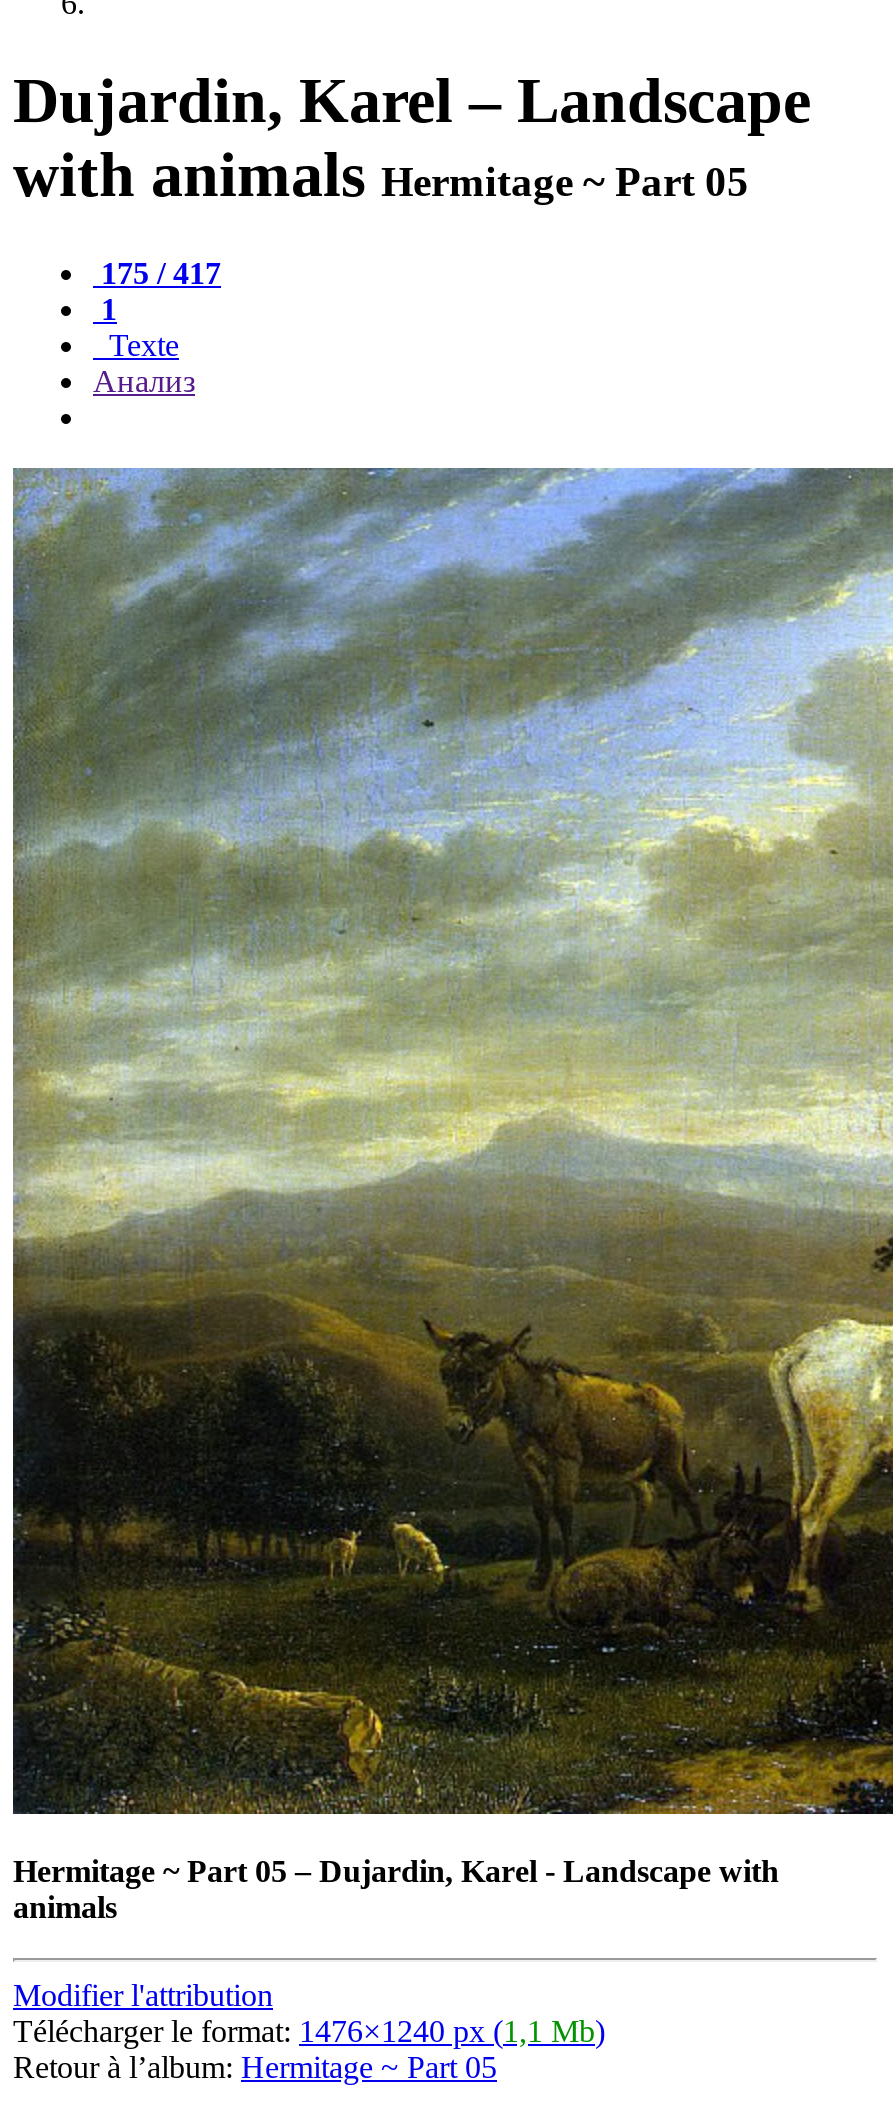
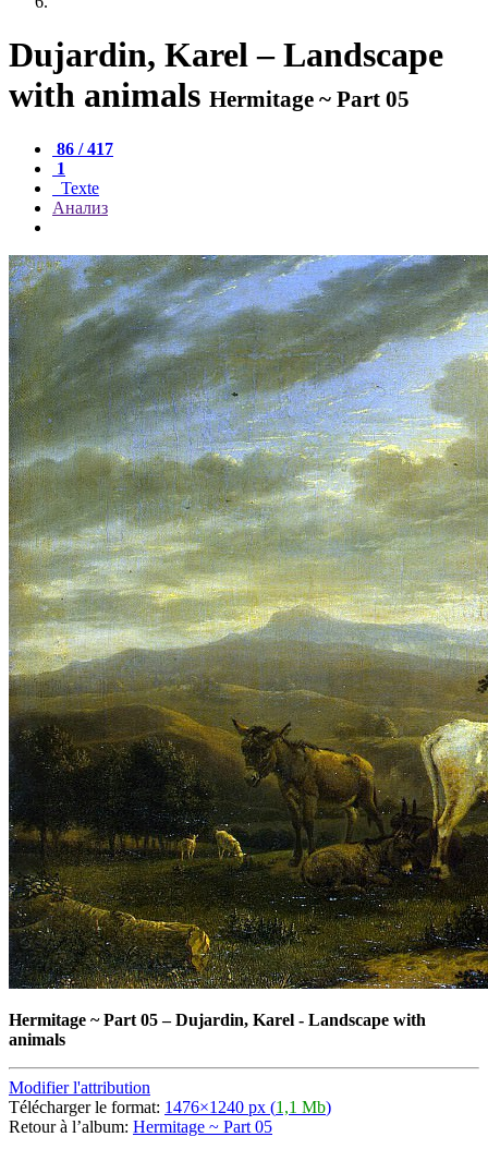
[101,256,221,290] 175 / 417 -> [57,139,113,158] 86 / 417

